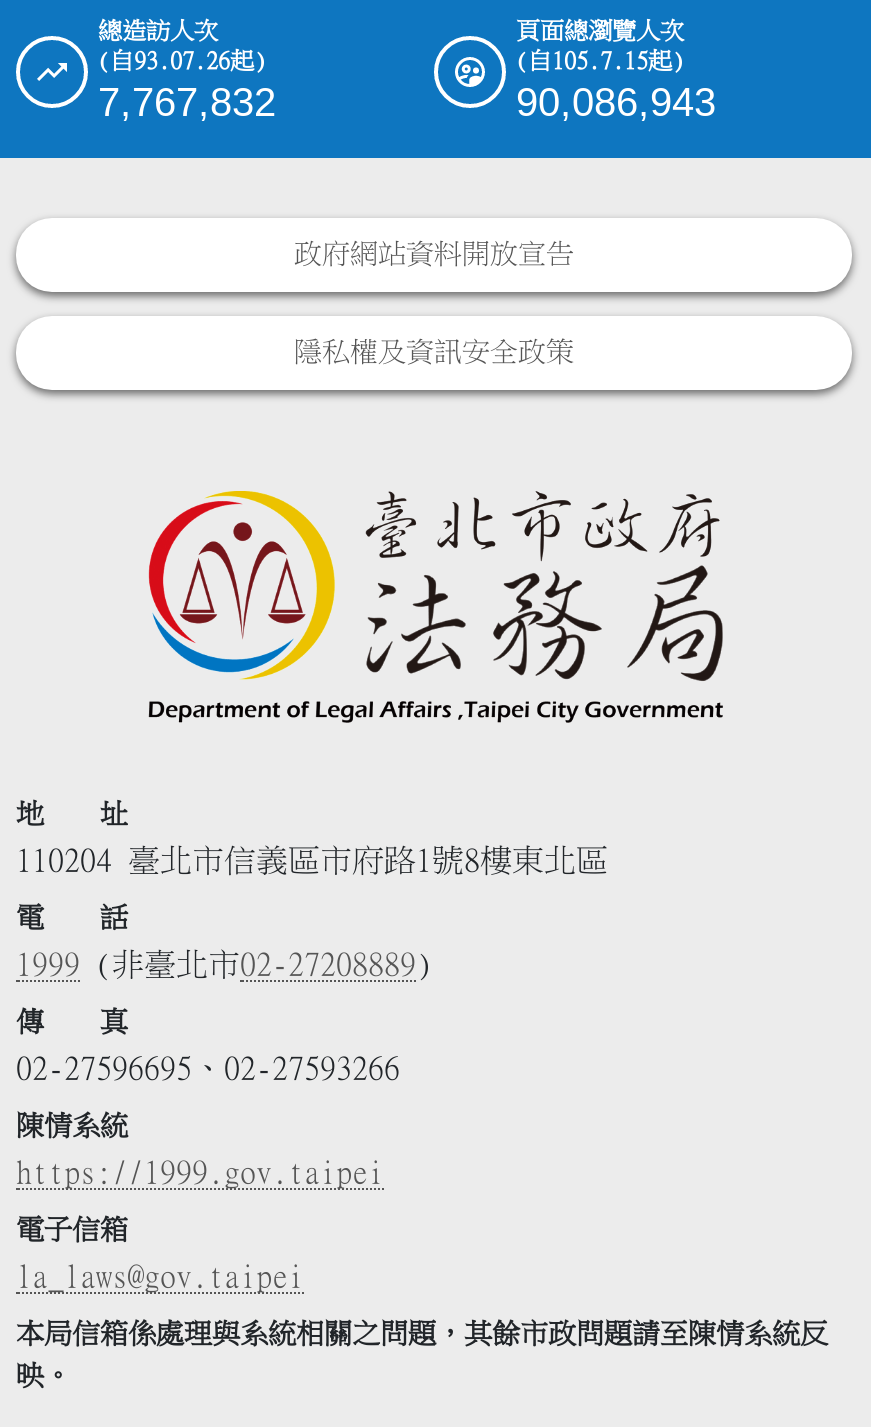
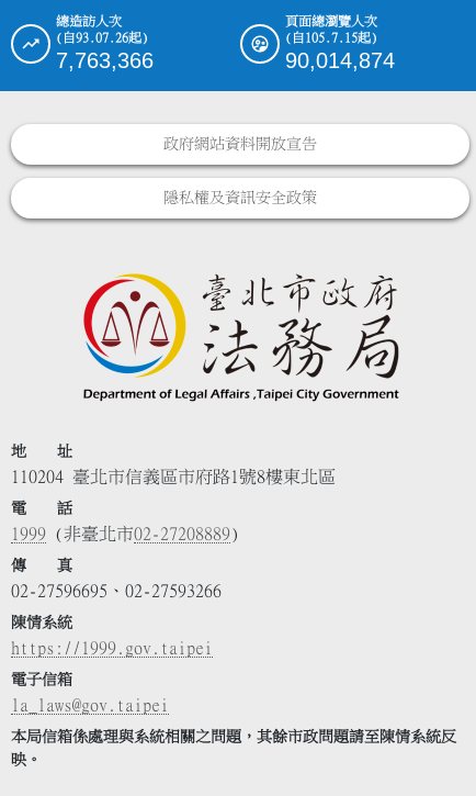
[98,80,276,124] 7,767,832 -> [56,49,154,73] 7,763,366
[516,80,716,124] 90,086,943 -> [285,49,395,73] 90,014,874

